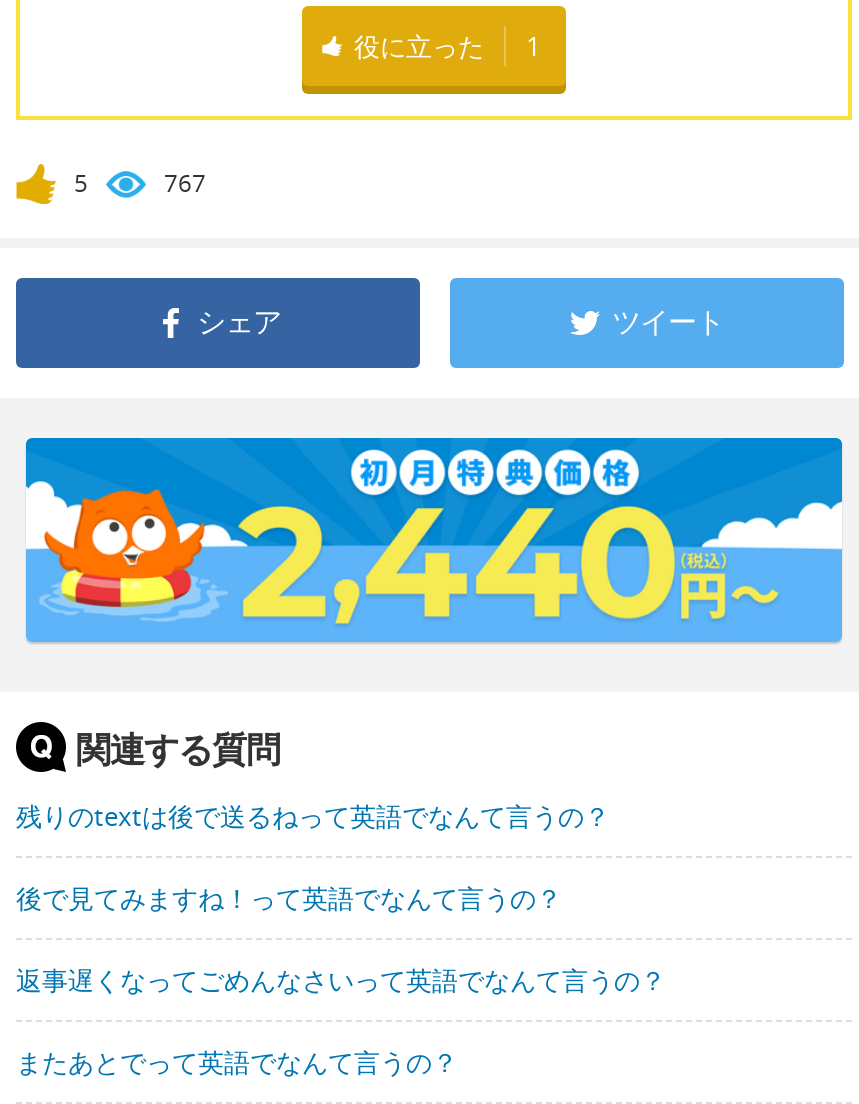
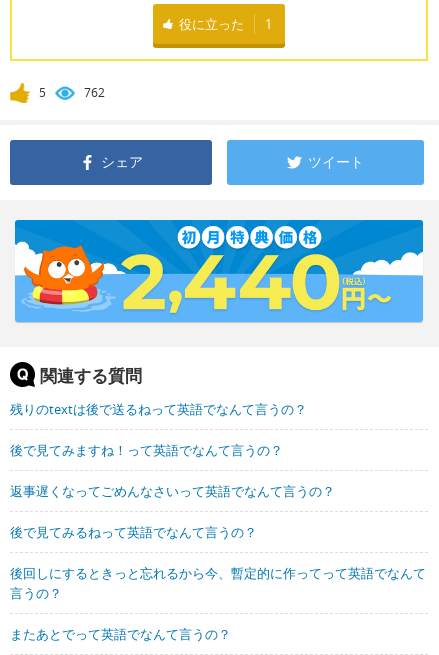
[164,166,206,200] 767 -> [84,84,105,101] 762
none -> [10,523,426,602] 後で見てみるねって英語でなんて言うの？ | 後回しにするときっと忘れるから今、暫定的に作ってって英語でなんて | 言うの？

